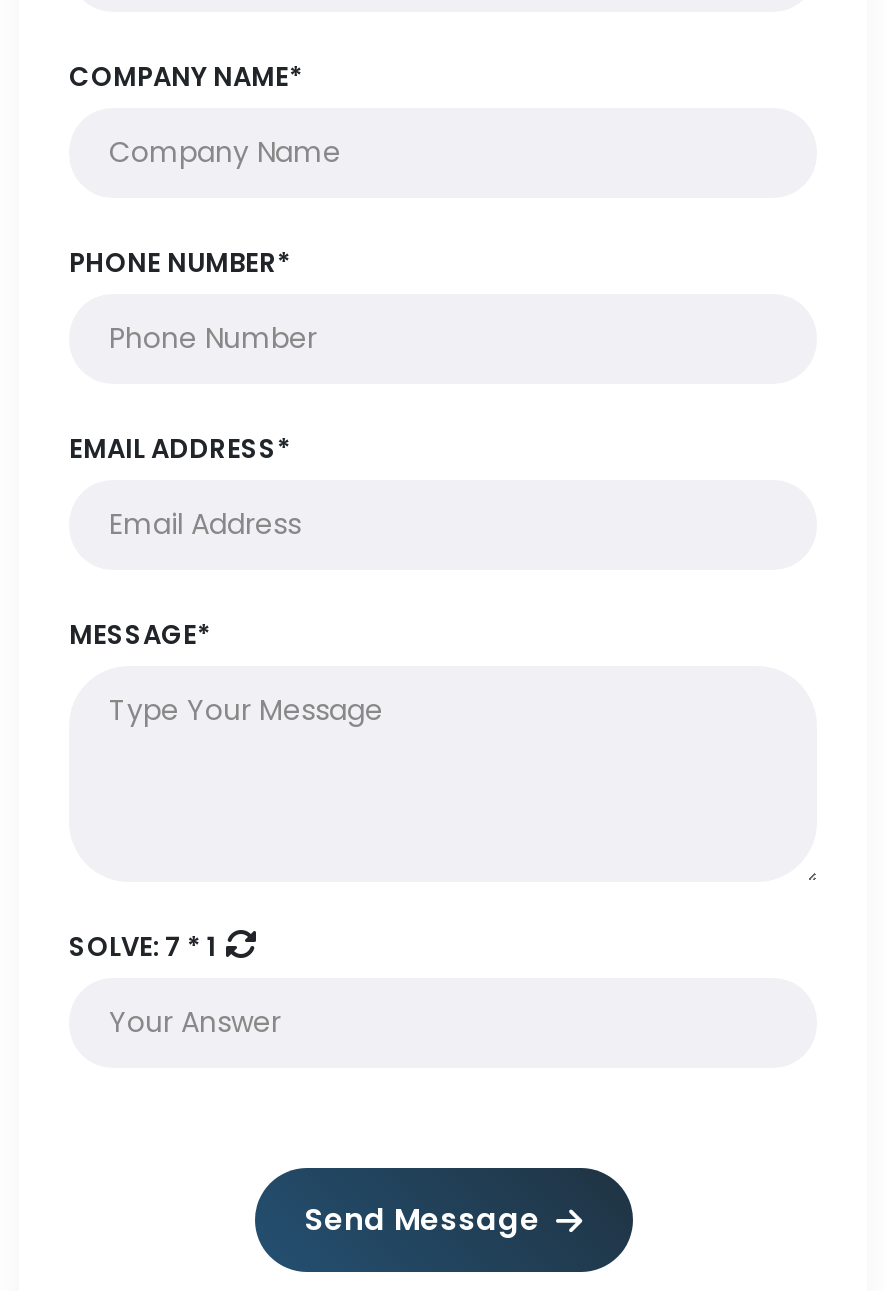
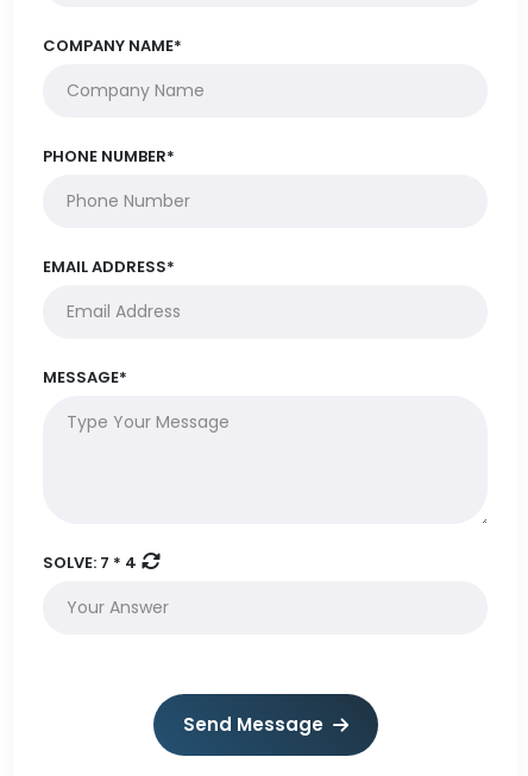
[69,928,217,966] SOLVE: 7 * 1 -> [43,551,137,574] SOLVE: 7 * 4

